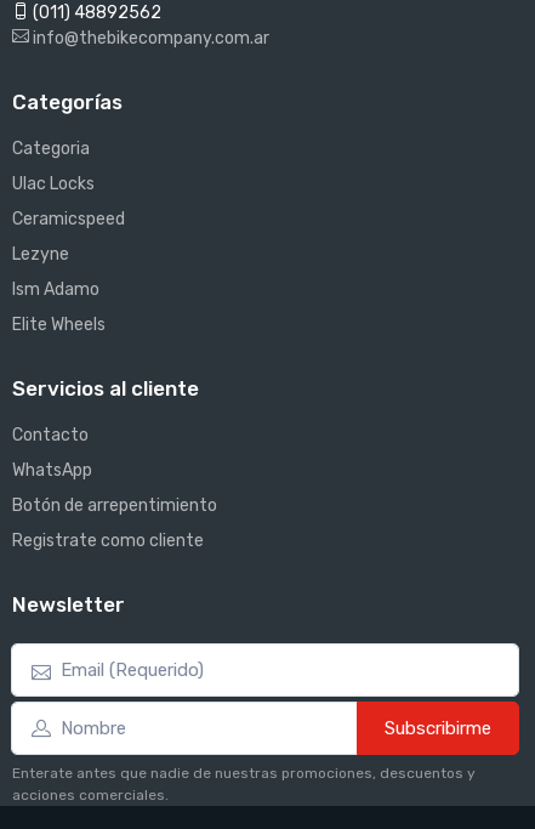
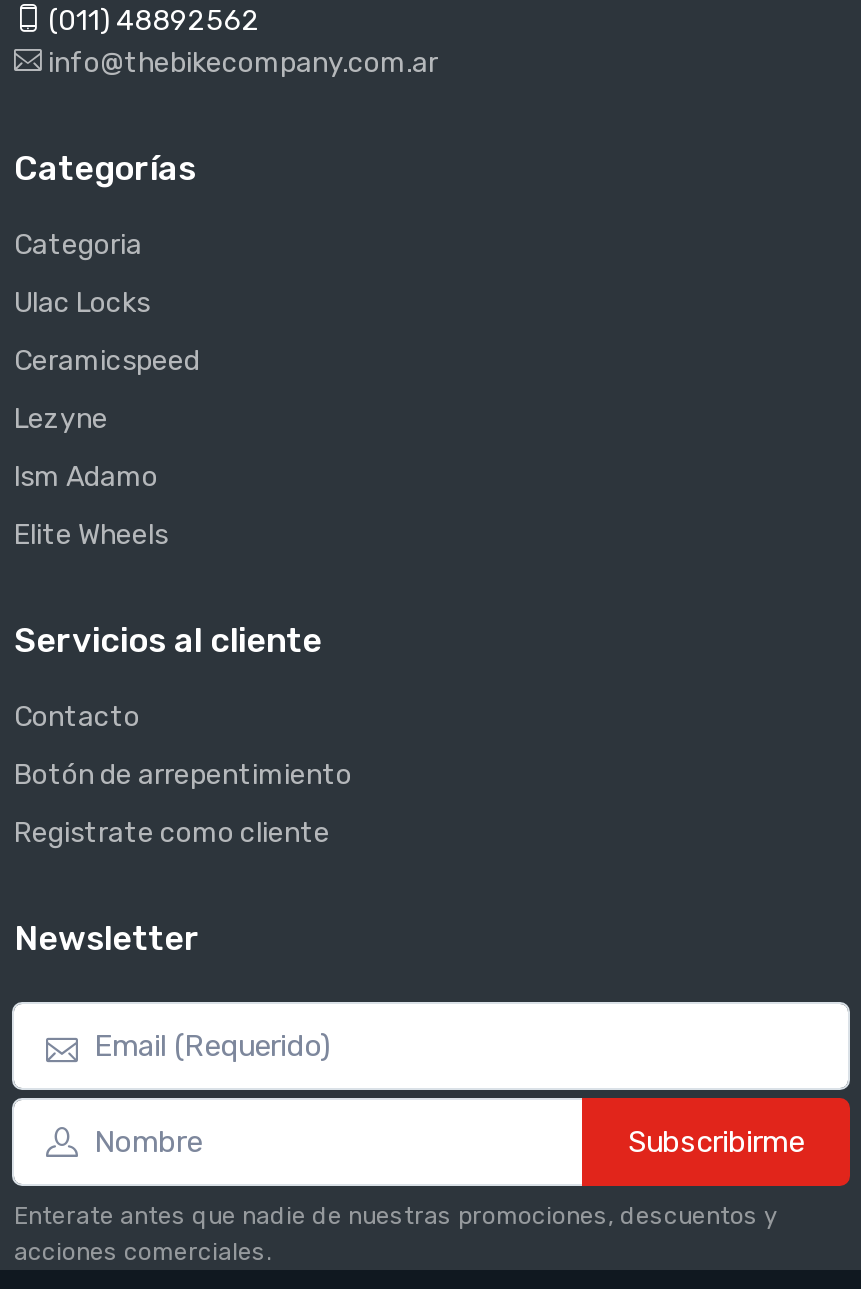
[12,461,92,481] WhatsApp -> none

